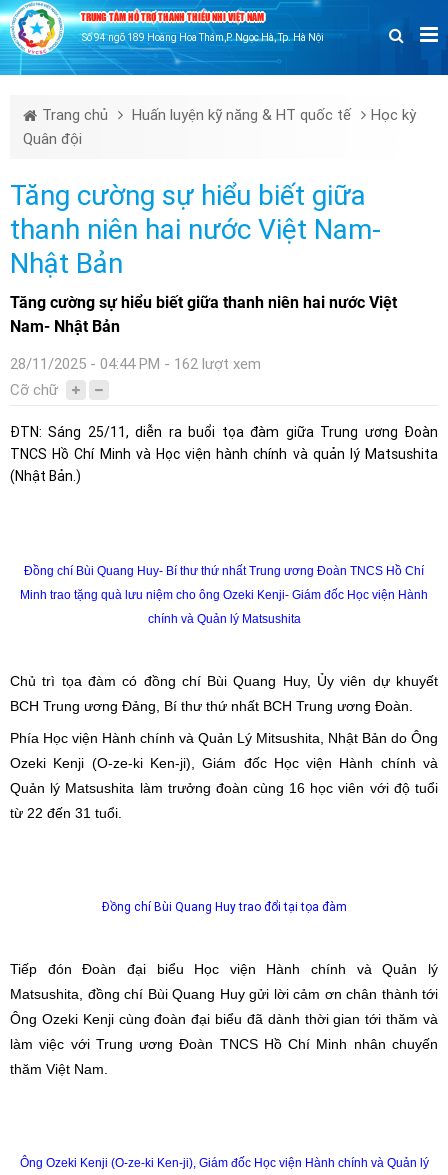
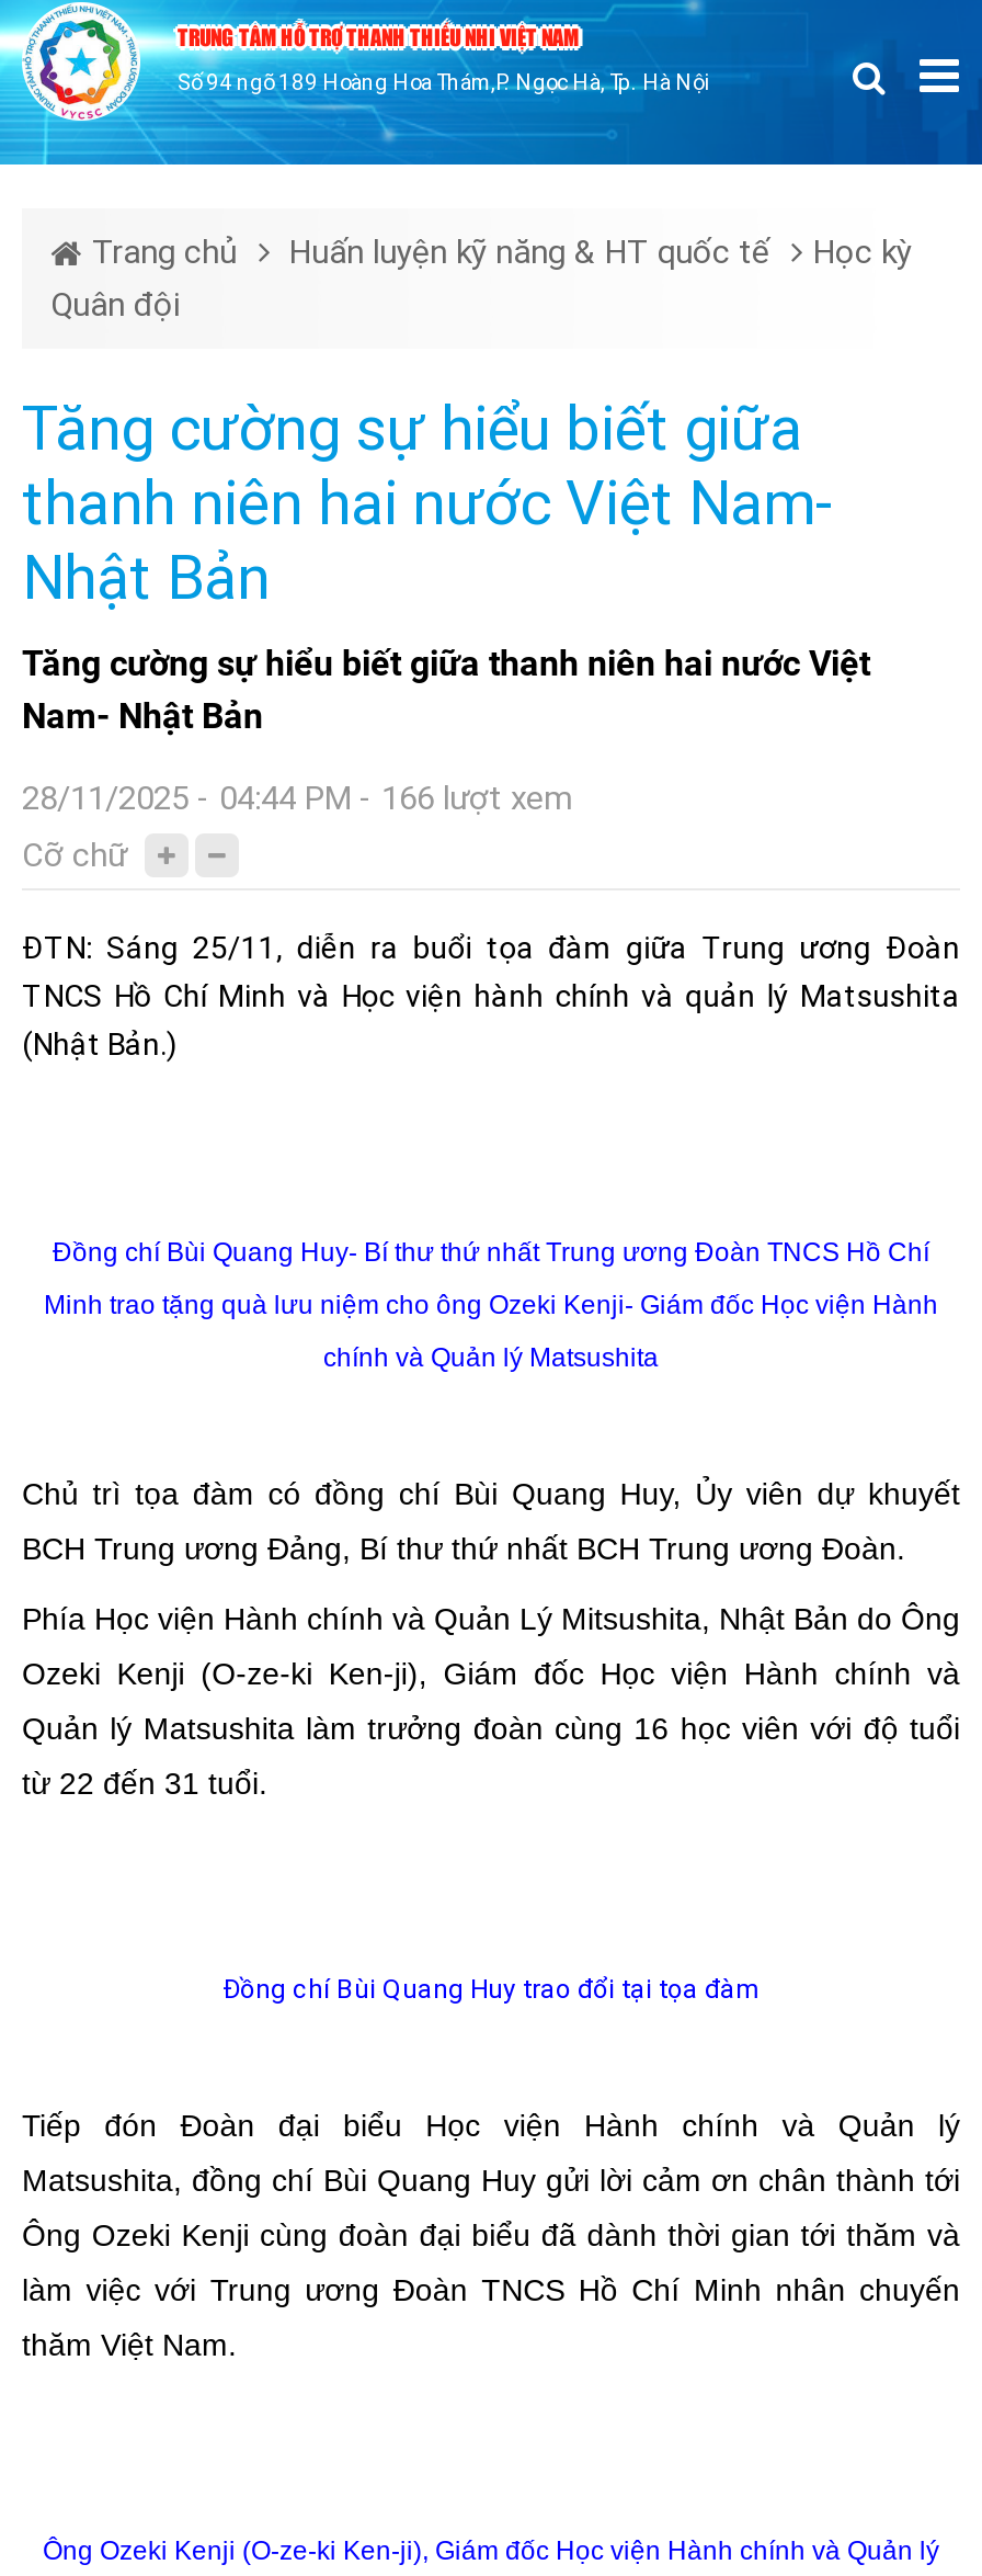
[10,355,261,373] 28/11/2025 - 04:44 PM - 162 lượt xem -> [22,779,572,818] 28/11/2025 - 04:44 PM - 166 lượt xem

